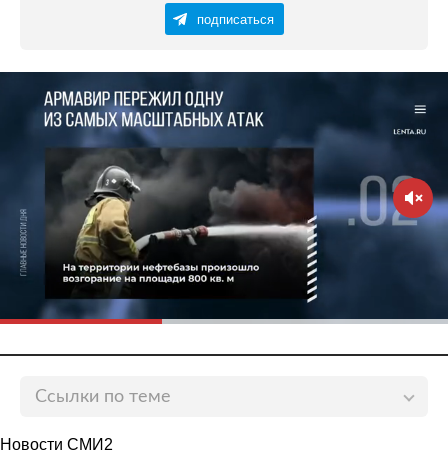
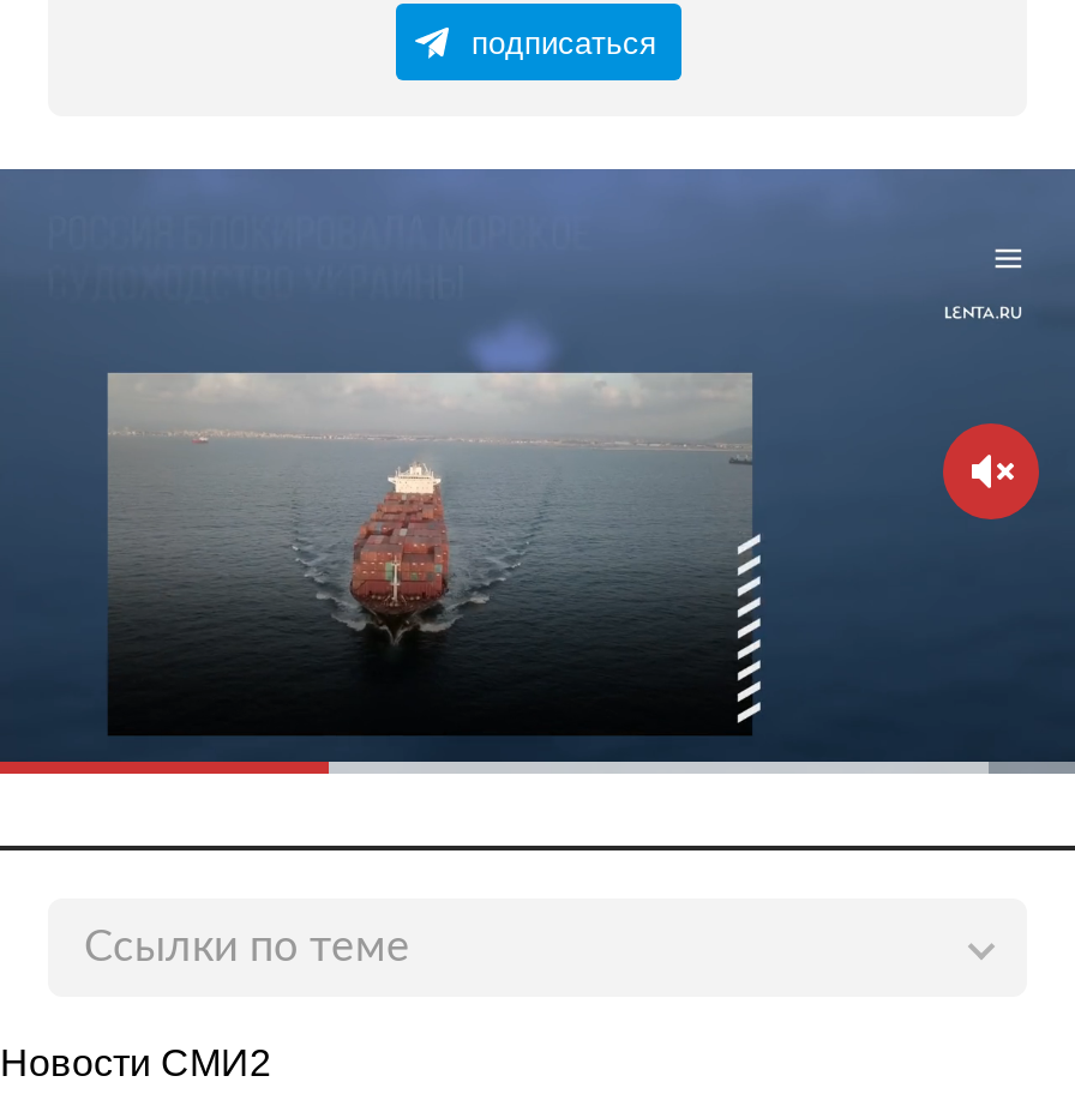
[3,71,445,324] [image] -> [7,167,1068,774] [image]

